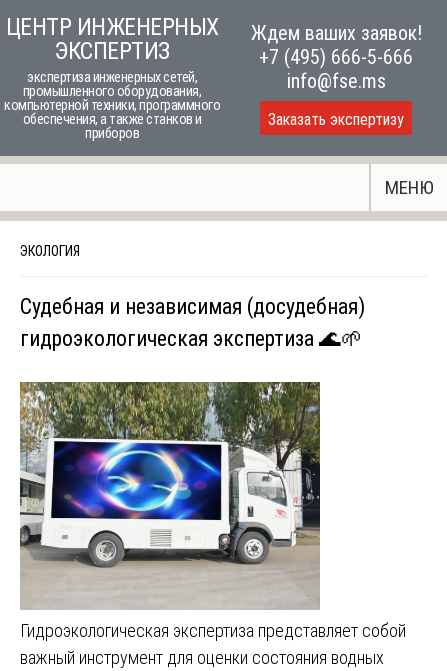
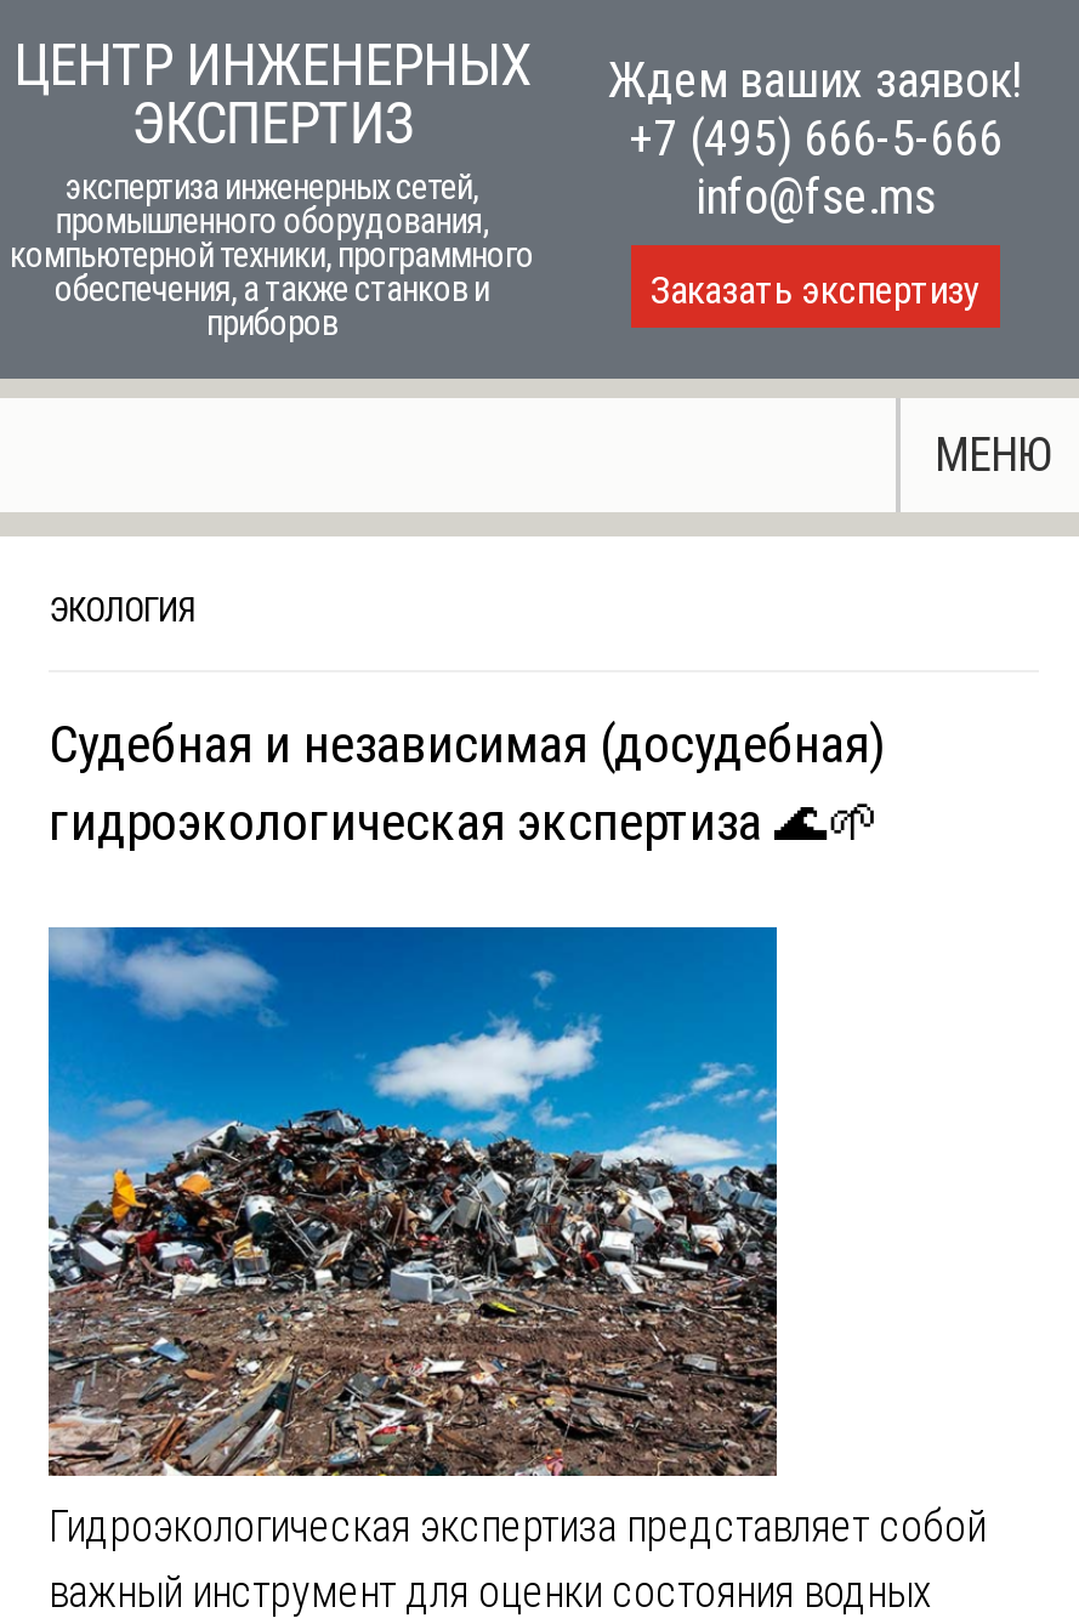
[19,381,321,610] [image] -> [46,925,779,1476] [image]

